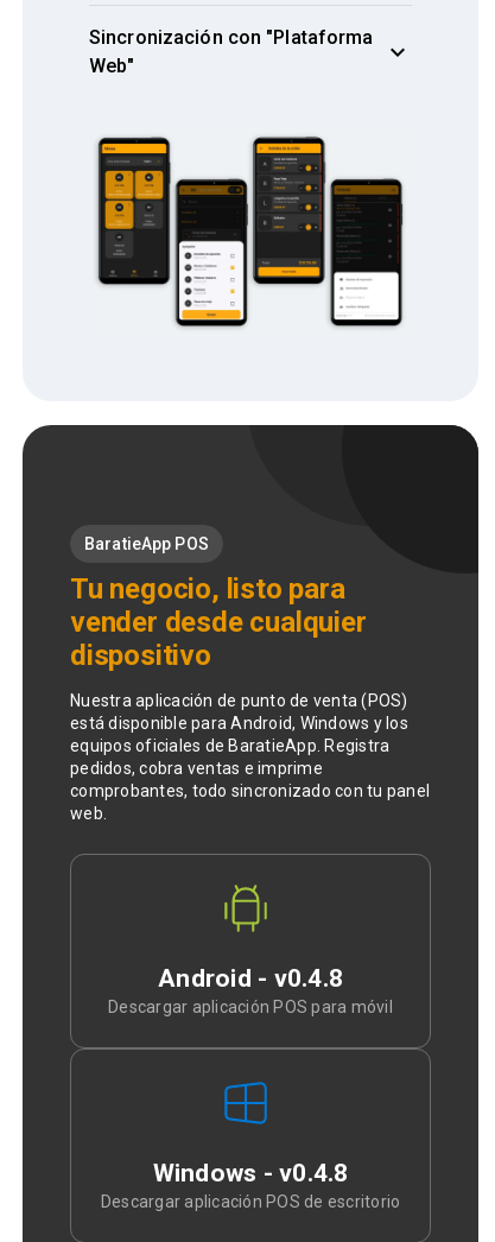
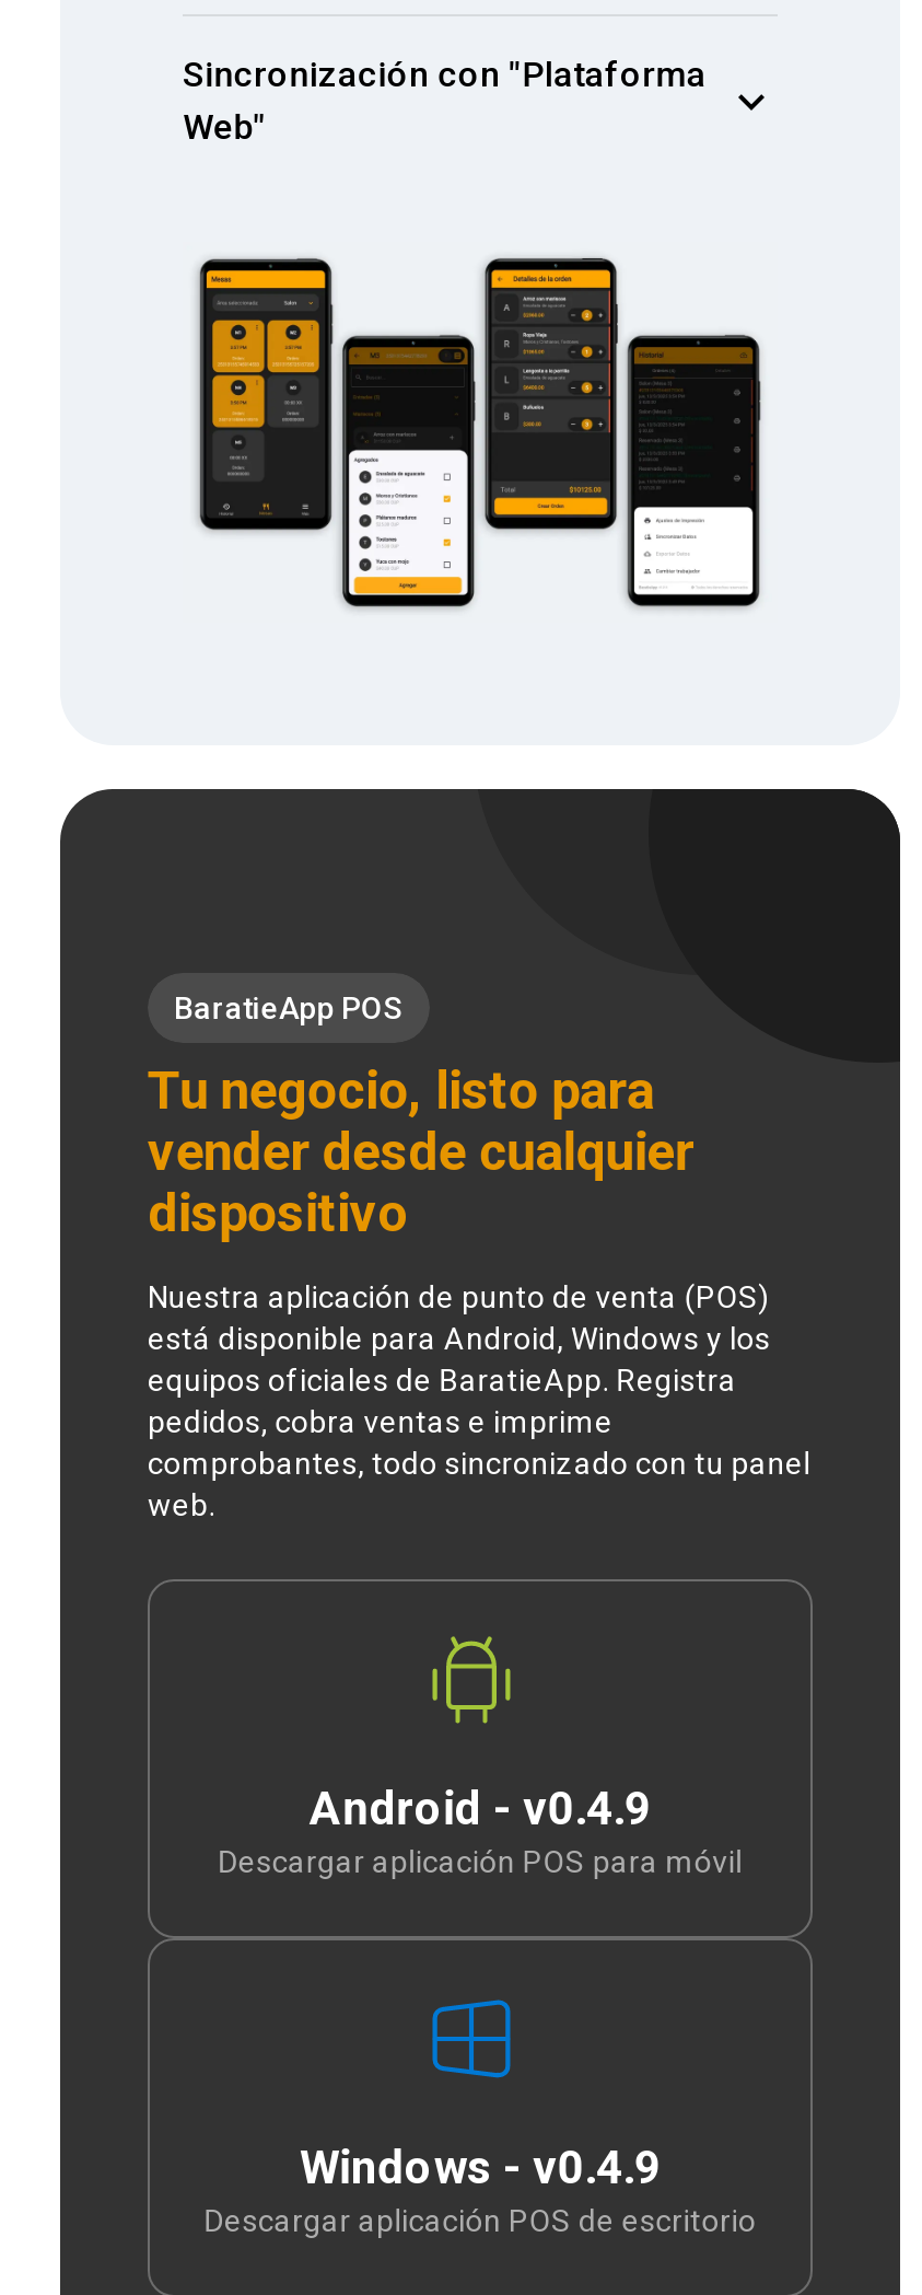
[158,964,343,993] Android - v0.4.8 -> [310,1783,651,1835] Android - v0.4.9
[153,1159,348,1187] Windows - v0.4.8 -> [300,2142,661,2194] Windows - v0.4.9

